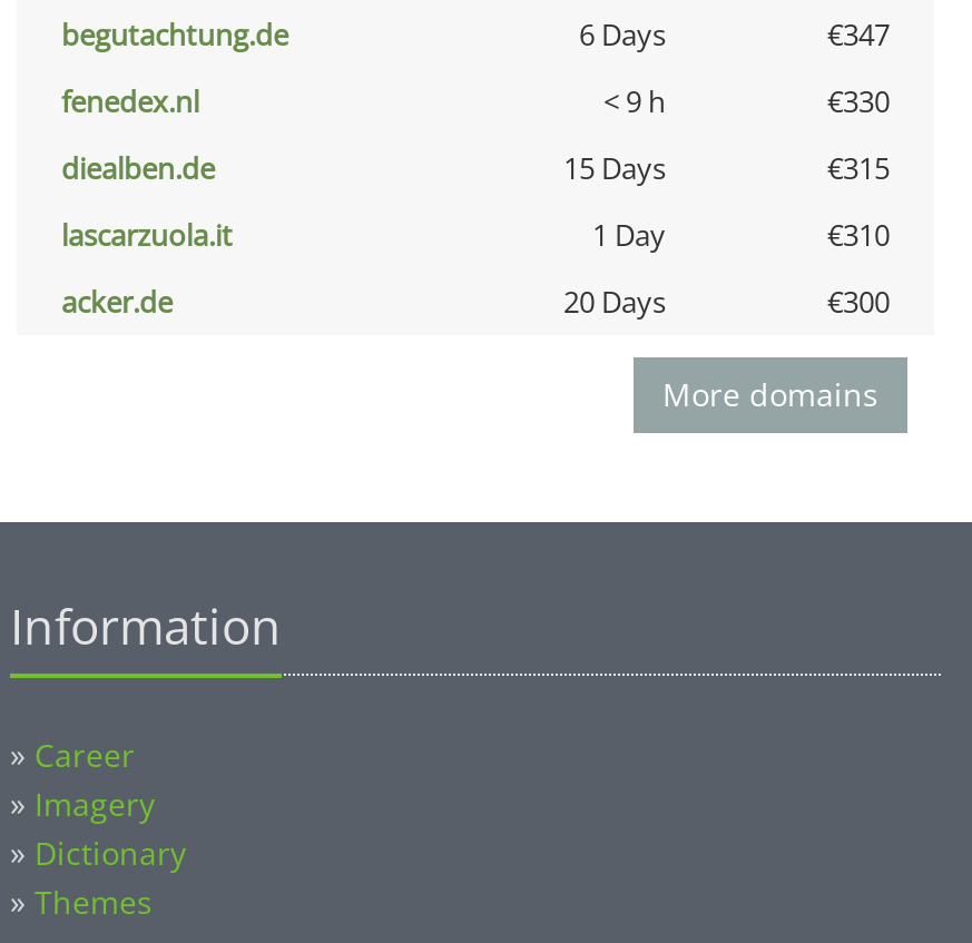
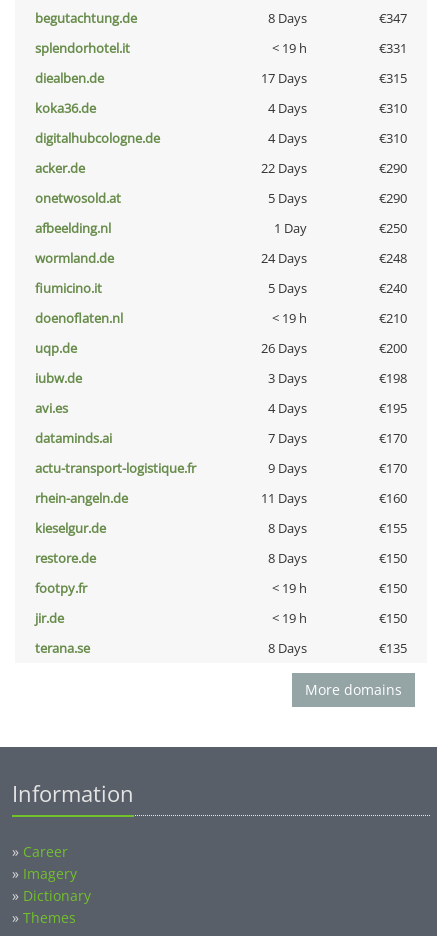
[579,14,666,55] 6 Days -> [267,9,306,27] 8 Days
[61,81,890,121] fenedex.nl | < 9 h | €330 -> [35,39,407,57] splendorhotel.it | < 19 h | €331
[563,148,666,188] 15 Days -> [260,69,306,87] 17 Days
[61,215,666,255] lascarzuola.it | 1 Day -> [35,99,407,147] koka36.de | 4 Days | €310 | digitalhubcologne.de | 4 Days
[563,282,890,322] 20 Days | €300 -> [35,159,407,657] 22 Days | €290 | onetwosold.at | 5 Days | €290 | afbeelding.nl | 1 Day | €250 | wormland.de | 24 Days | €248 | fiumicino.it | 5 Days | €240 | doenoflaten.nl | < 19 h | €210 | uqp.de | 26 Days | €200 | iubw.de | 3 Days | €198 | avi.es | 4 Days | €195 | dataminds.ai | 7 Days | €170 | actu-transport-logistique.fr | 9 Days | €170 | rhein-angeln.de | 11 Days | €160 | kieselgur.de | 8 Days | €155 | restore.de | 8 Days | €150 | footpy.fr | < 19 h | €150 | jir.de | < 19 h | €150 | terana.se | 8 Days | €135

